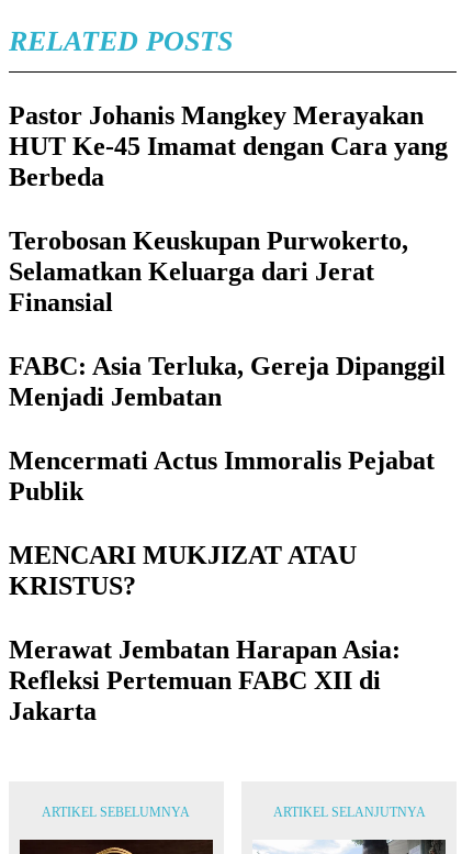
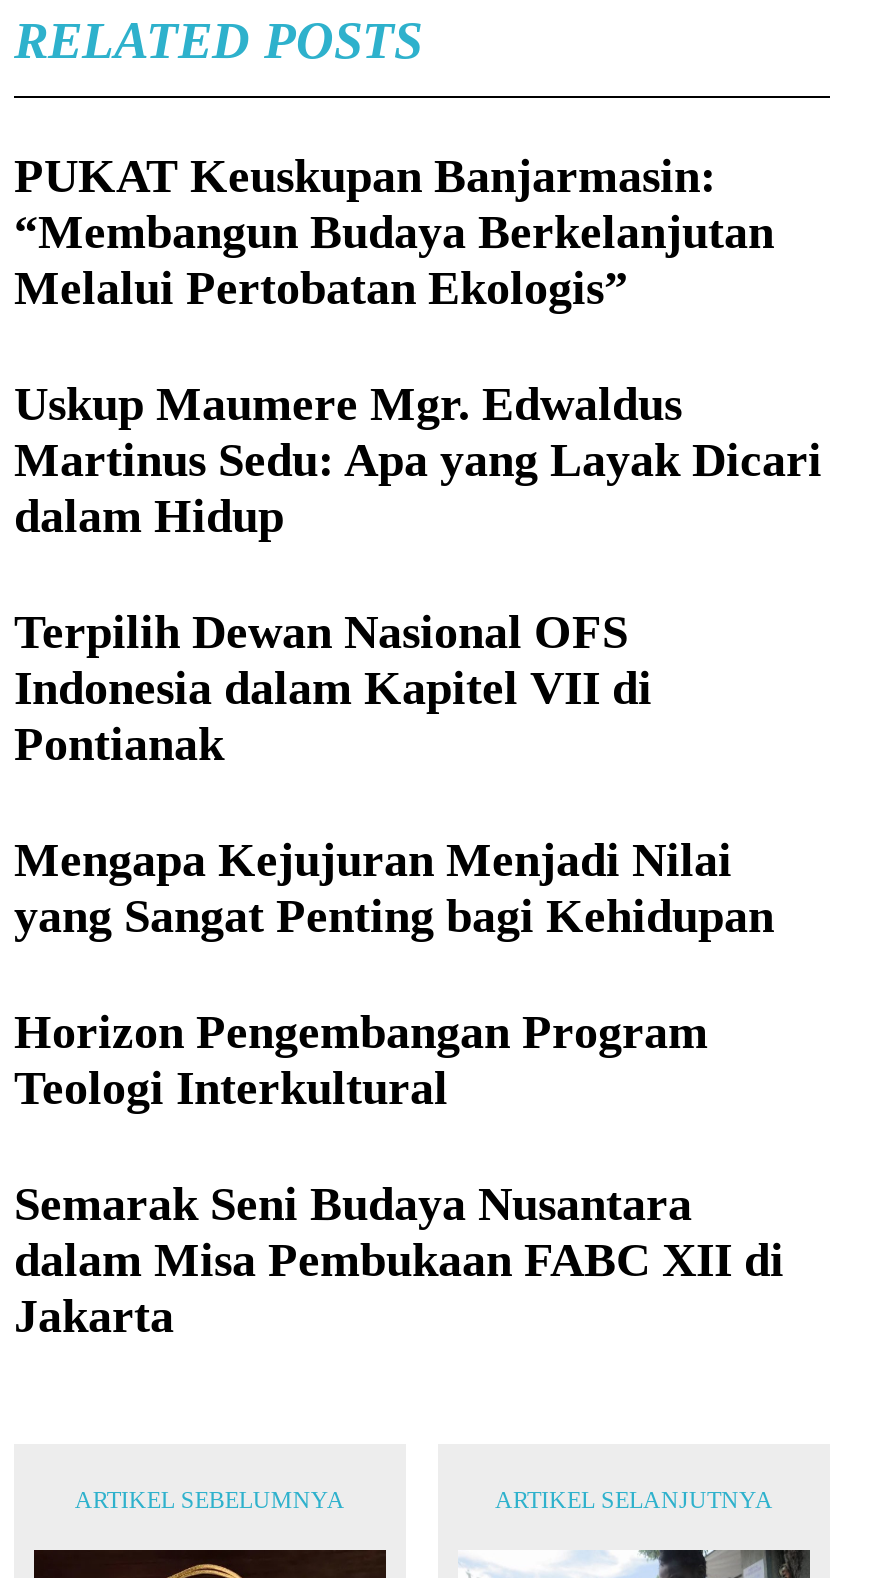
[9,101,448,191] Pastor Johanis Mangkey Merayakan | HUT Ke-45 Imamat dengan Cara yang | Berbeda -> [14,151,774,315] PUKAT Keuskupan Banjarmasin: | “Membangun Budaya Berkelanjutan | Melalui Pertobatan Ekologis”
[9,226,408,316] Terobosan Keuskupan Purwokerto, | Selamatkan Keluarga dari Jerat | Finansial -> [14,379,822,543] Uskup Maumere Mgr. Edwaldus | Martinus Sedu: Apa yang Layak Dicari | dalam Hidup
[9,351,446,411] FABC: Asia Terluka, Gereja Dipanggil | Menjadi Jembatan -> [14,607,652,771] Terpilih Dewan Nasional OFS | Indonesia dalam Kapitel VII di | Pontianak
[9,446,435,505] Mencermati Actus Immoralis Pejabat | Publik -> [14,835,774,943] Mengapa Kejujuran Menjadi Nilai | yang Sangat Penting bagi Kehidupan
[9,540,357,600] MENCARI MUKJIZAT ATAU | KRISTUS? -> [14,1007,708,1115] Horizon Pengembangan Program | Teologi Interkultural
[9,635,401,694] Merawat Jembatan Harapan Asia: | Refleksi Pertemuan FABC XII di -> [14,1179,784,1287] Semarak Seni Budaya Nusantara | dalam Misa Pembukaan FABC XII di

